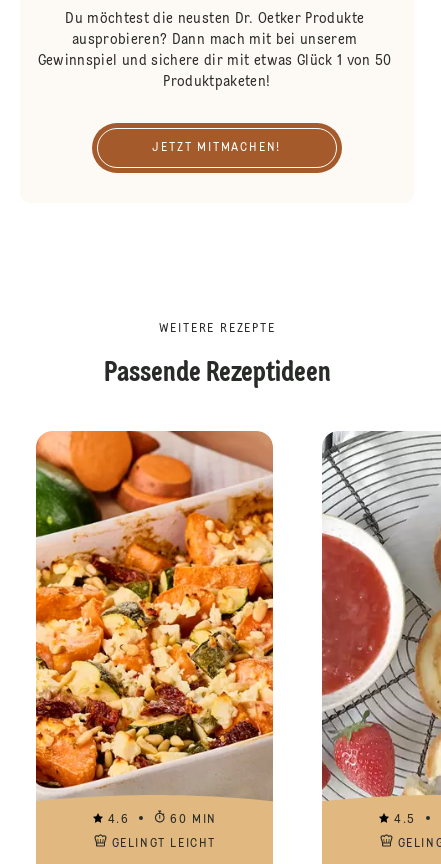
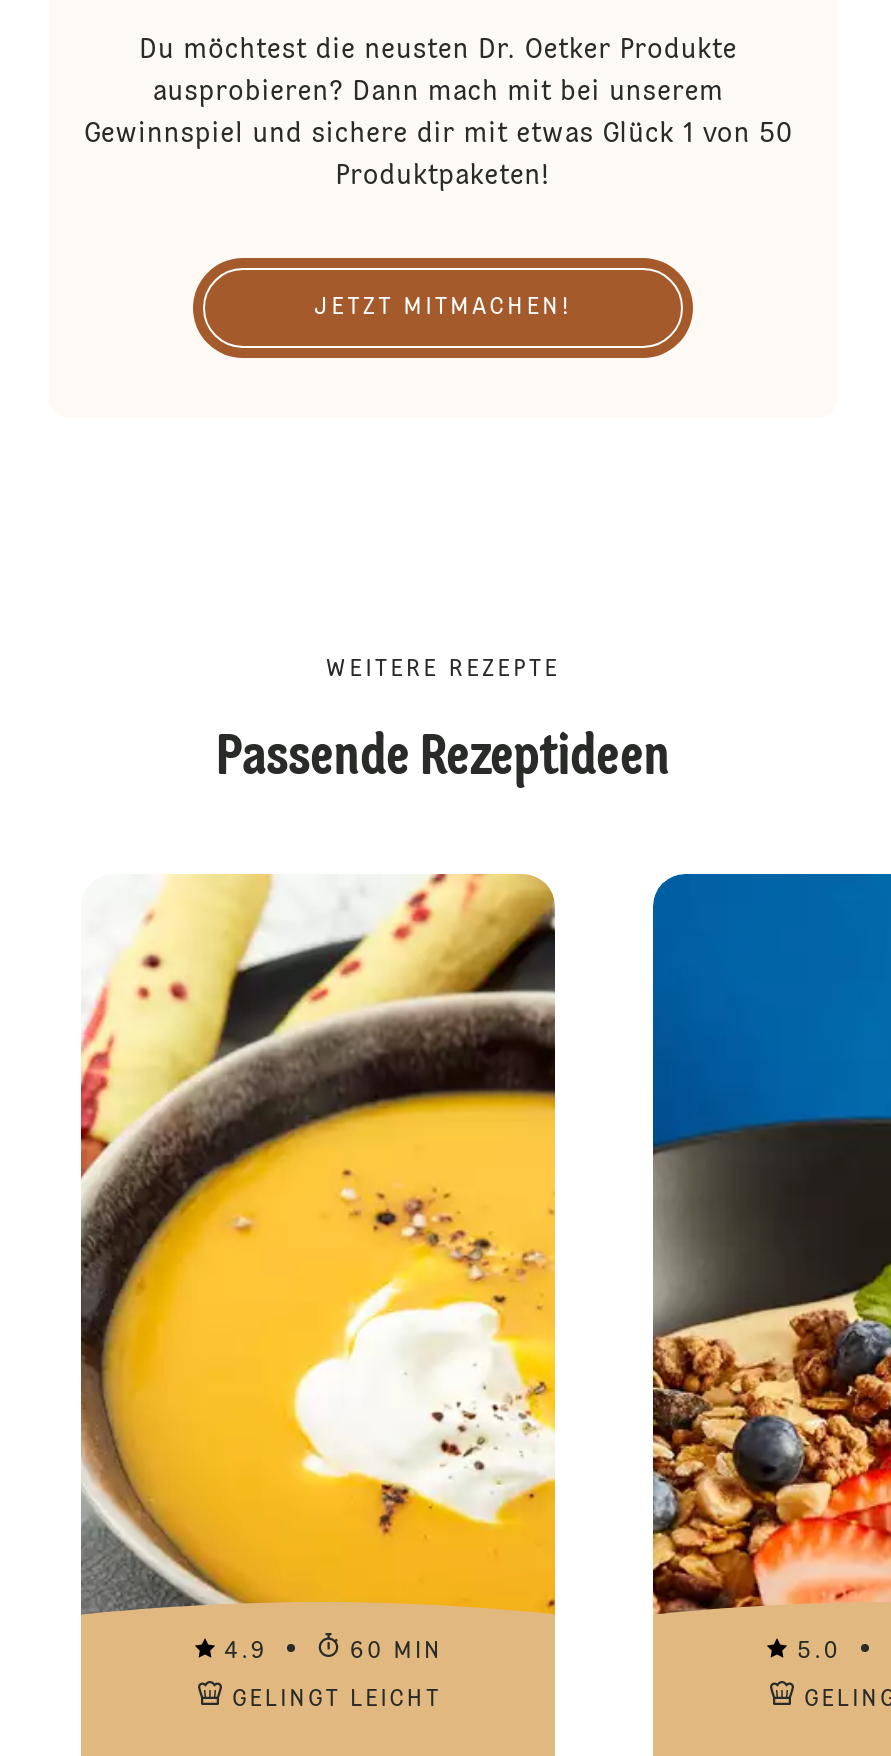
[35,430,274,826] [image] | 4.6 -> [79,874,557,1664] [image] | 4.9
[321,430,438,826] [image] | 4.5 -> [651,872,885,1664] [image] | 5.0

